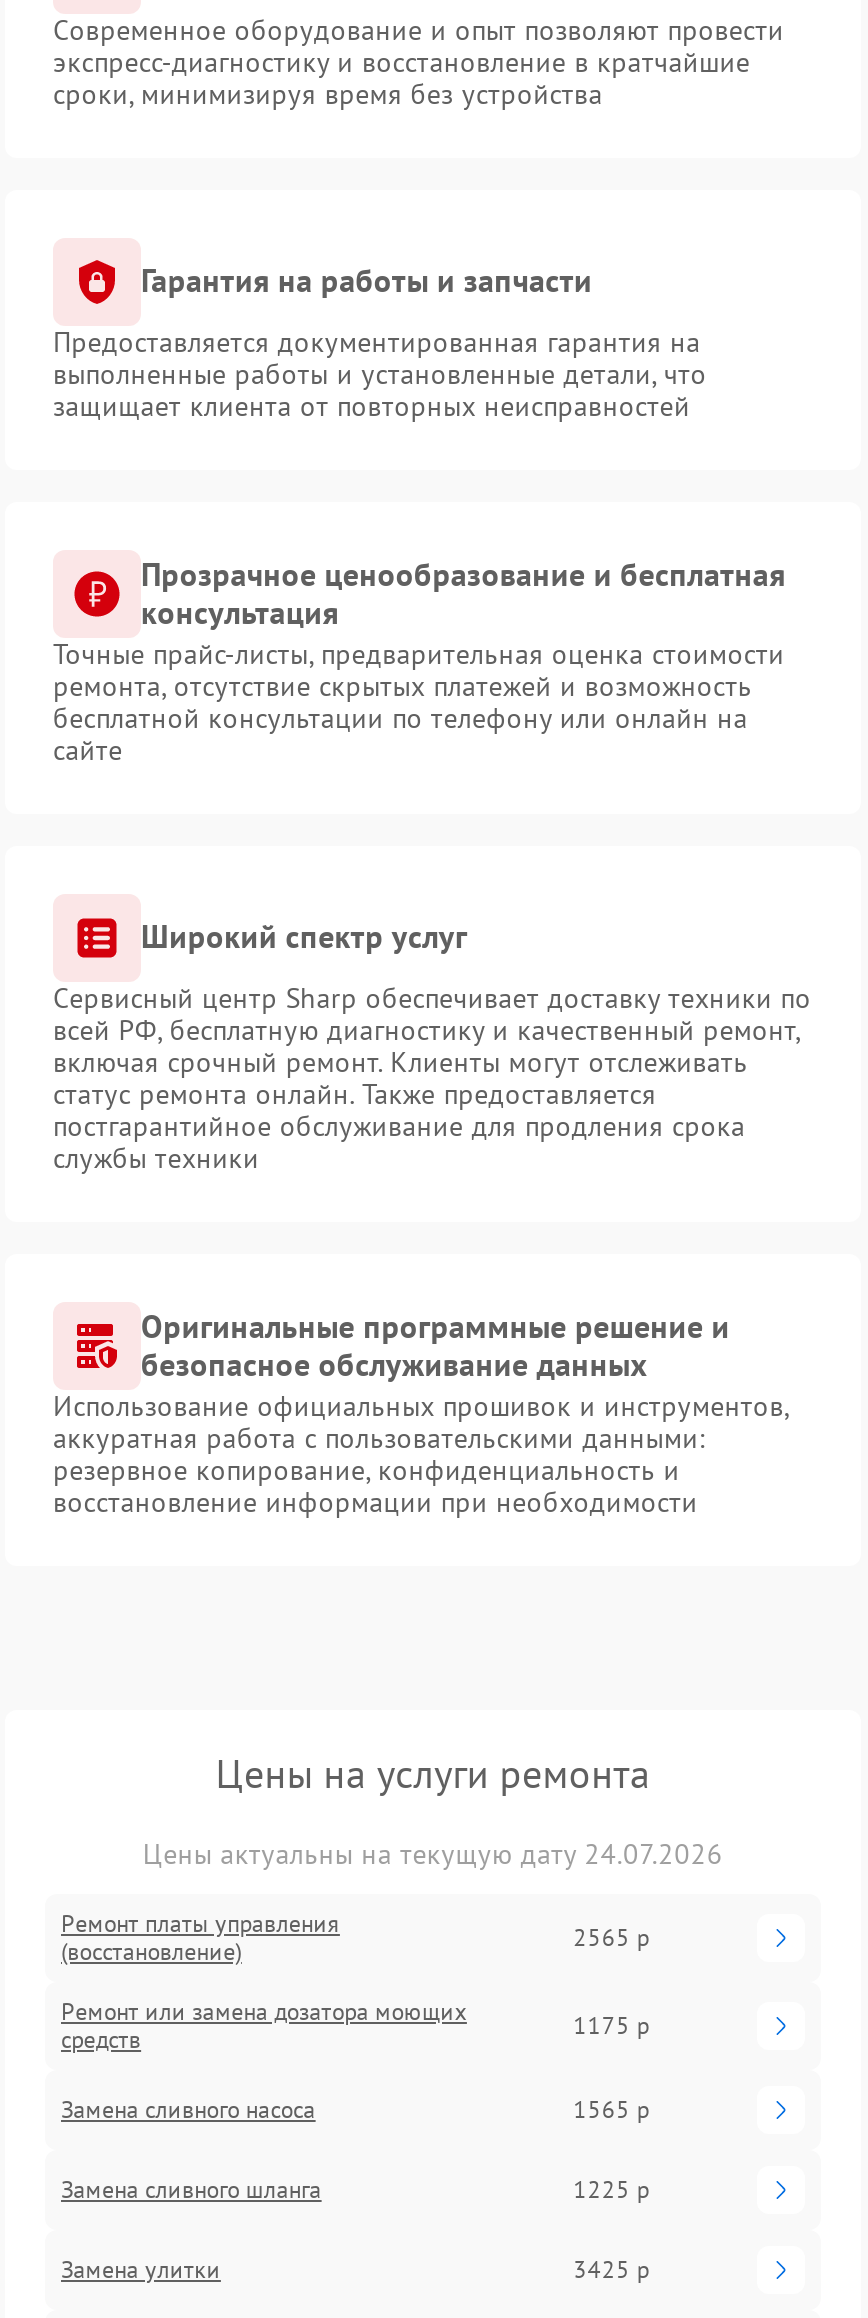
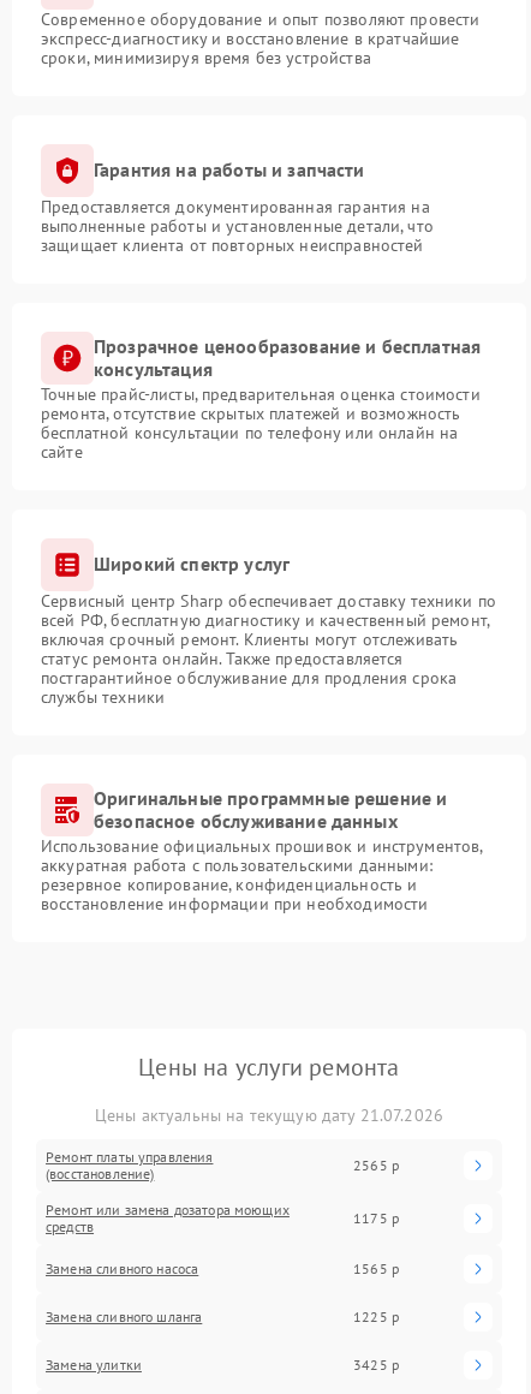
[143,1836,723,1872] Цены актуальны на текущую дату 24.07.2026 -> [95,1104,443,1126] Цены актуальны на текущую дату 21.07.2026

